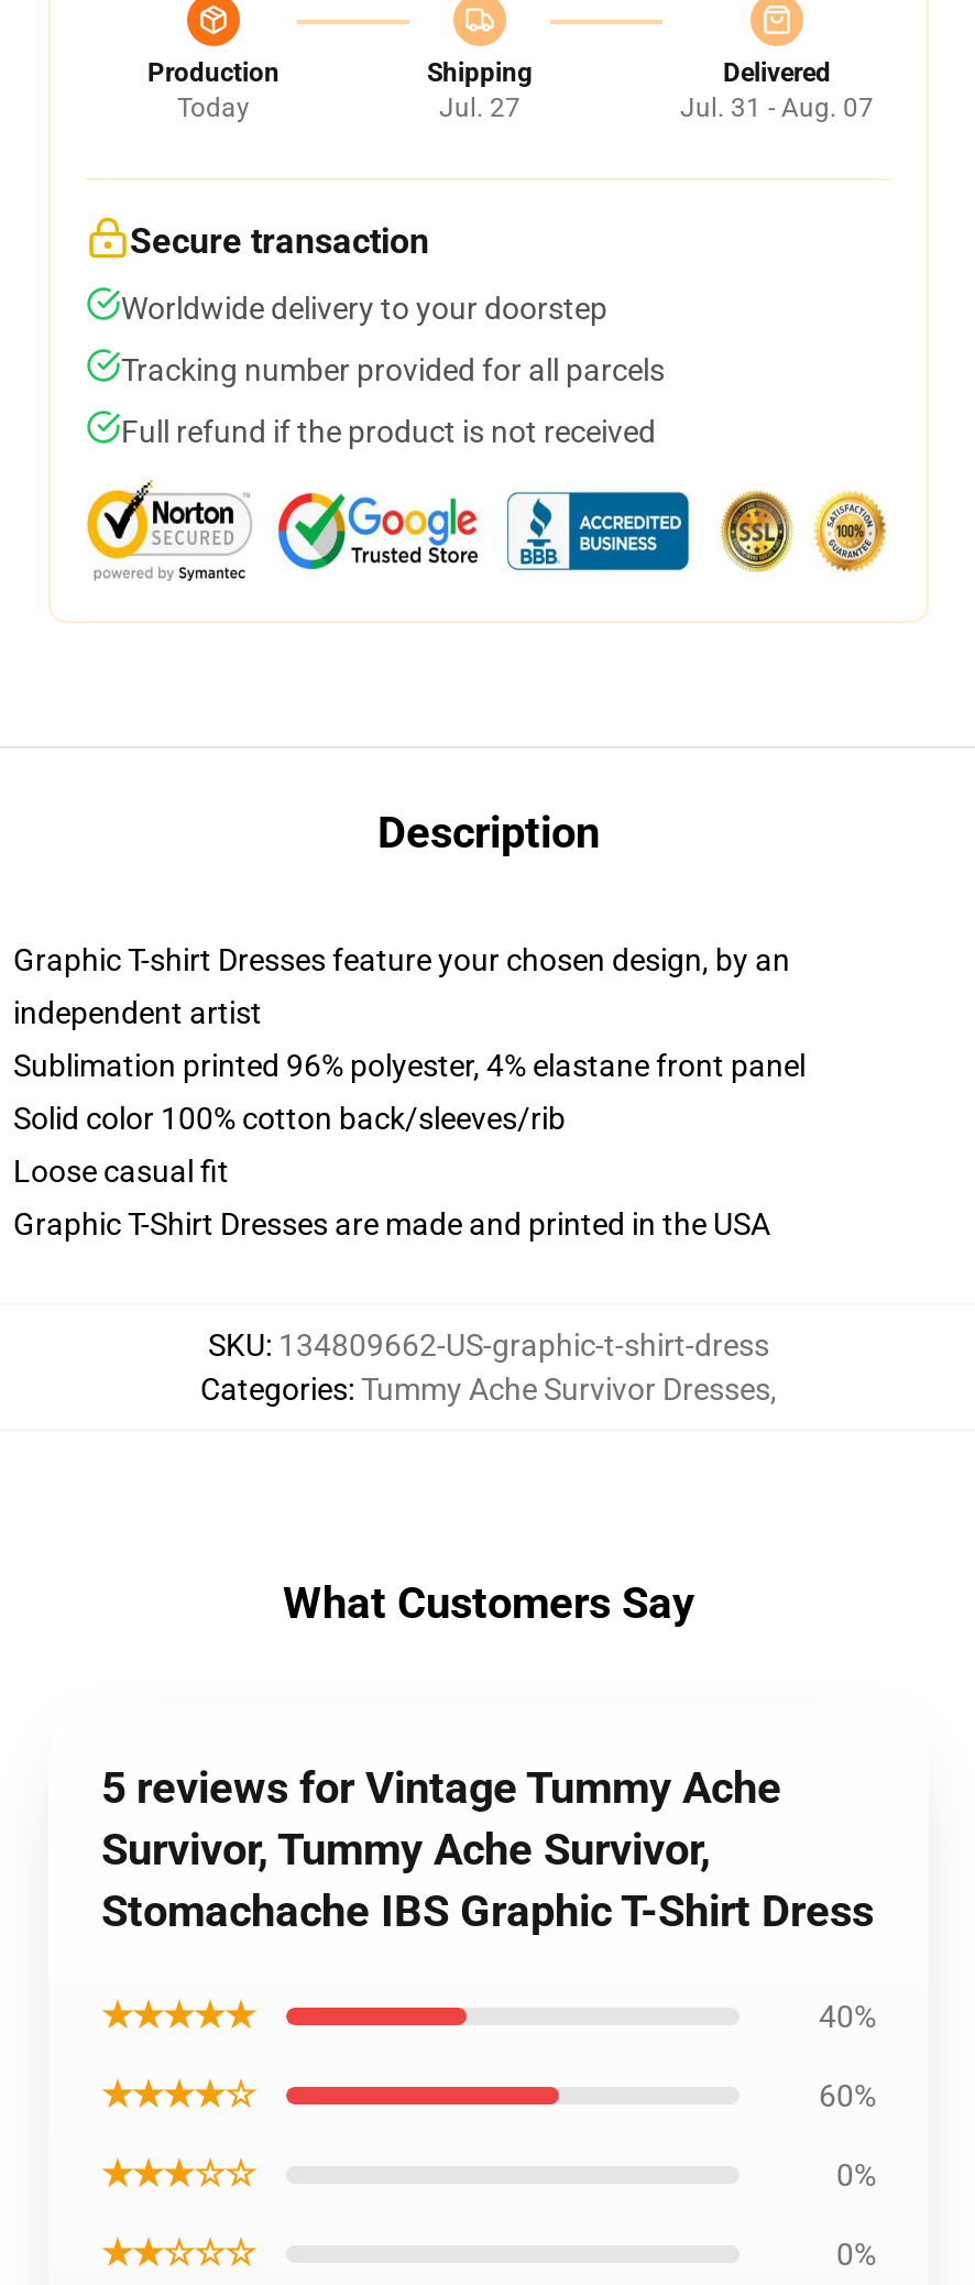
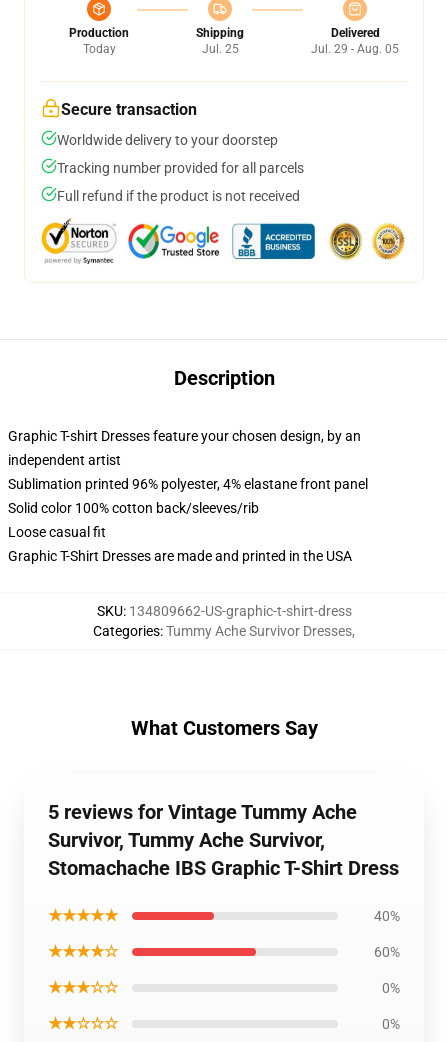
[439,92,521,123] Jul. 27 -> [201,42,238,56] Jul. 25
[680,92,874,123] Jul. 31 - Aug. 07 -> [311,42,399,56] Jul. 29 - Aug. 05

